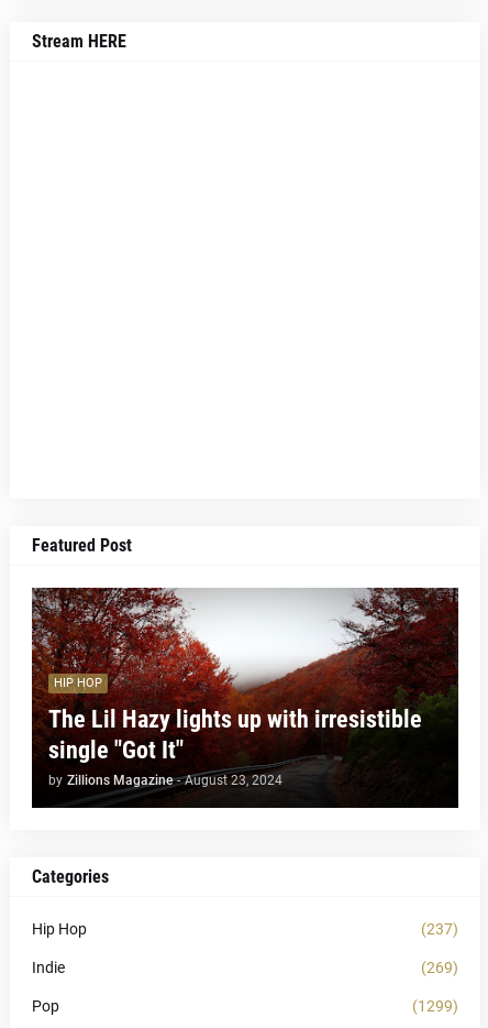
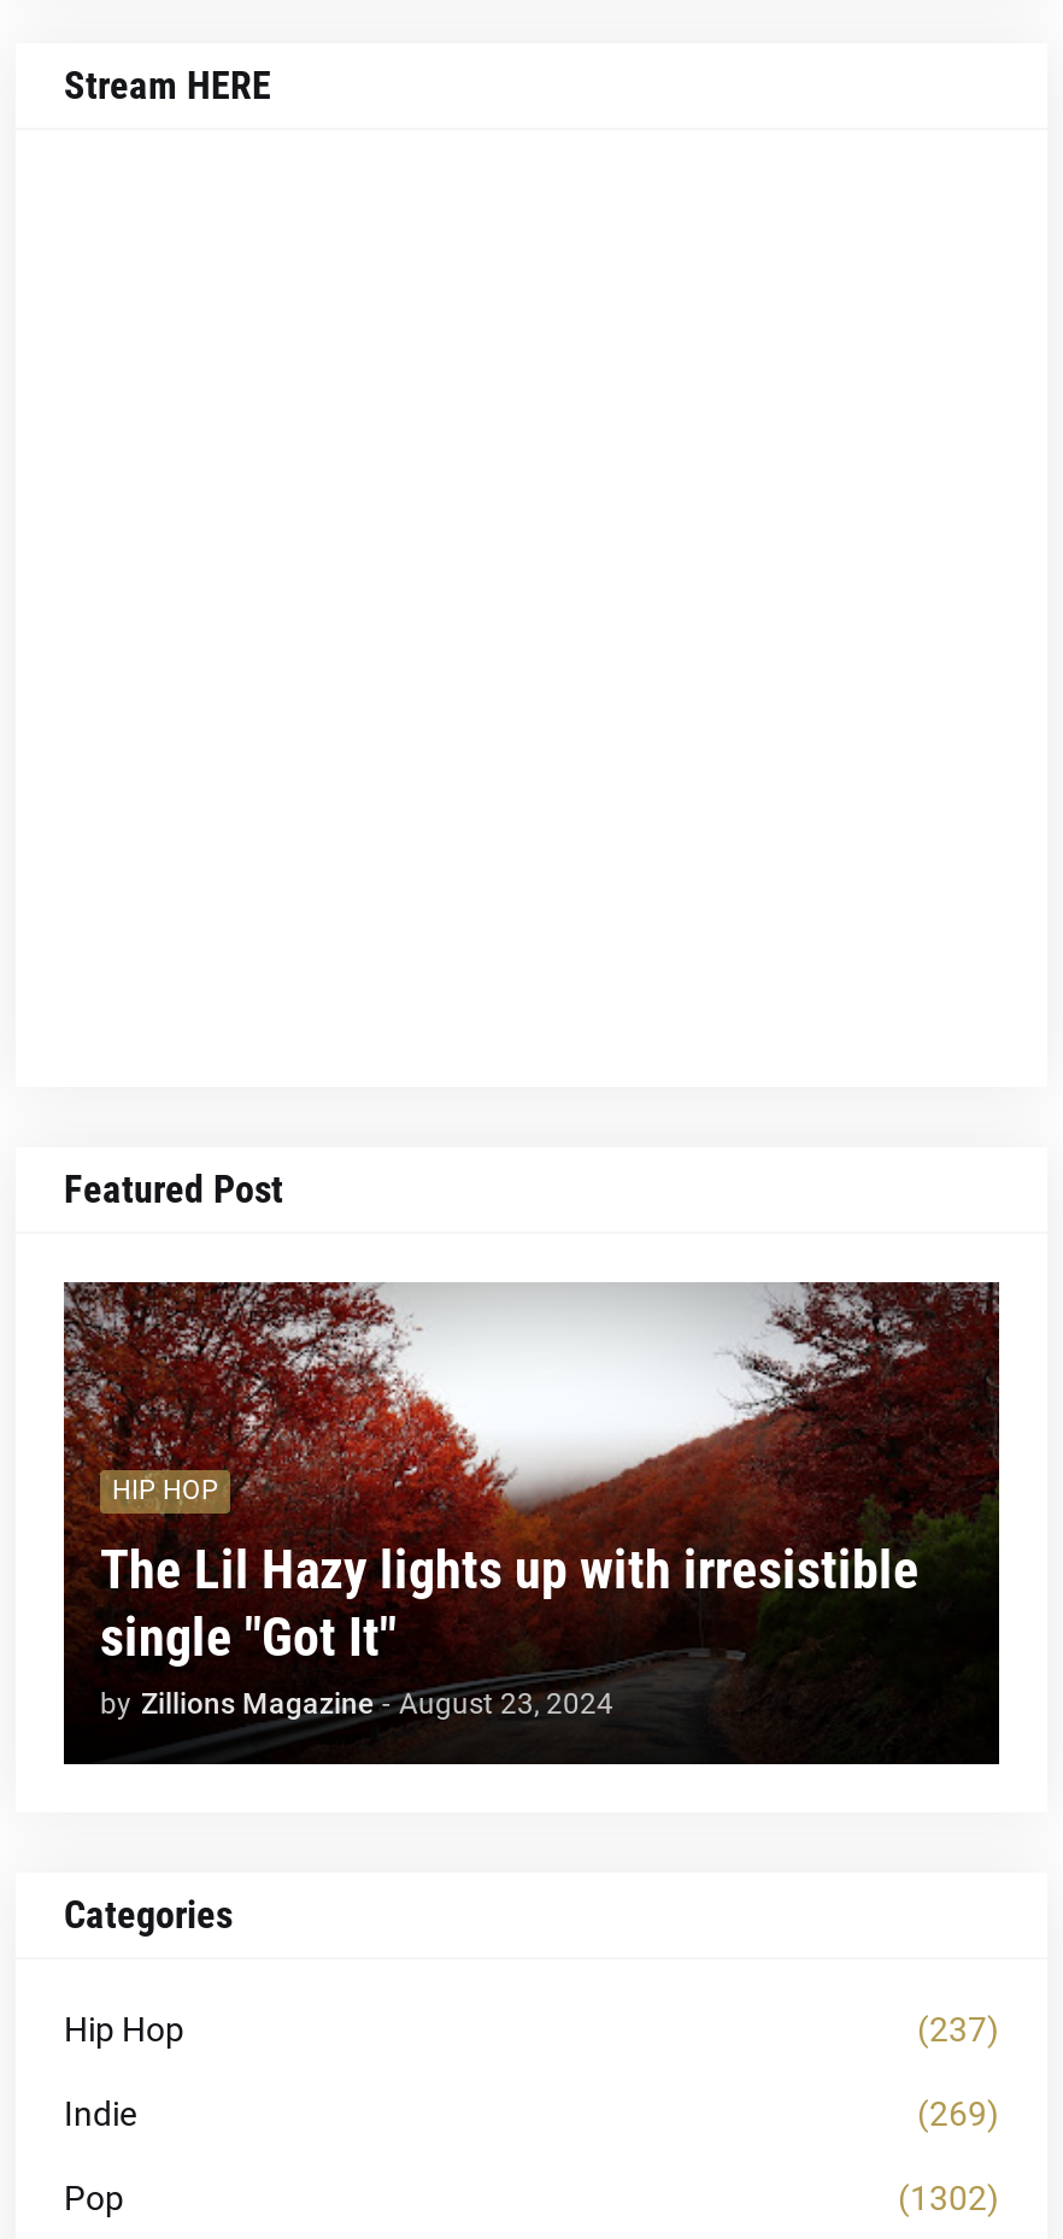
[412,997,458,1014] (1299) -> [898,2178,999,2216] (1302)

